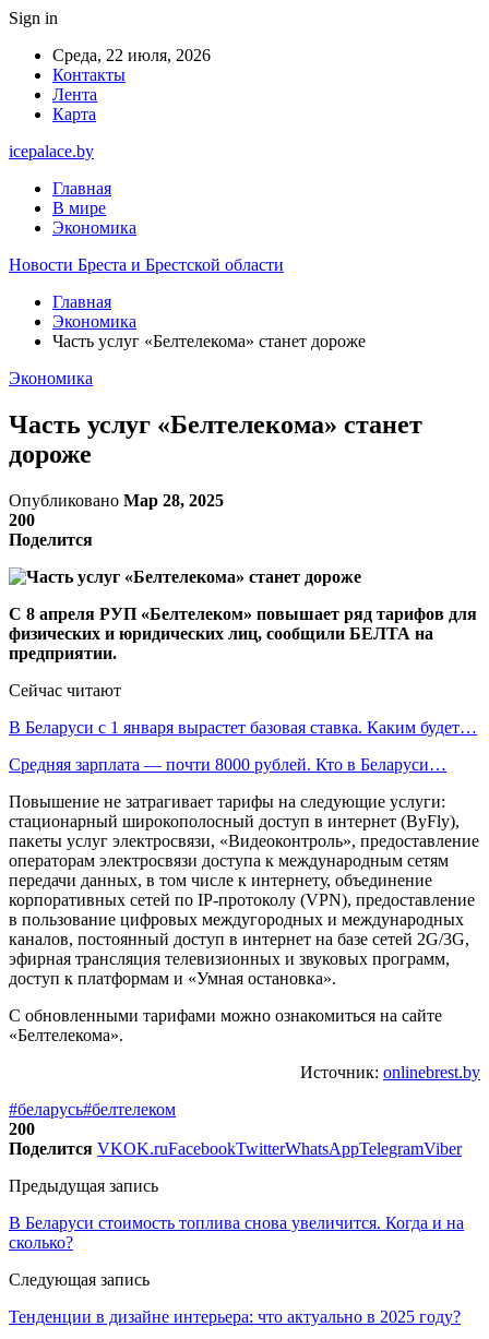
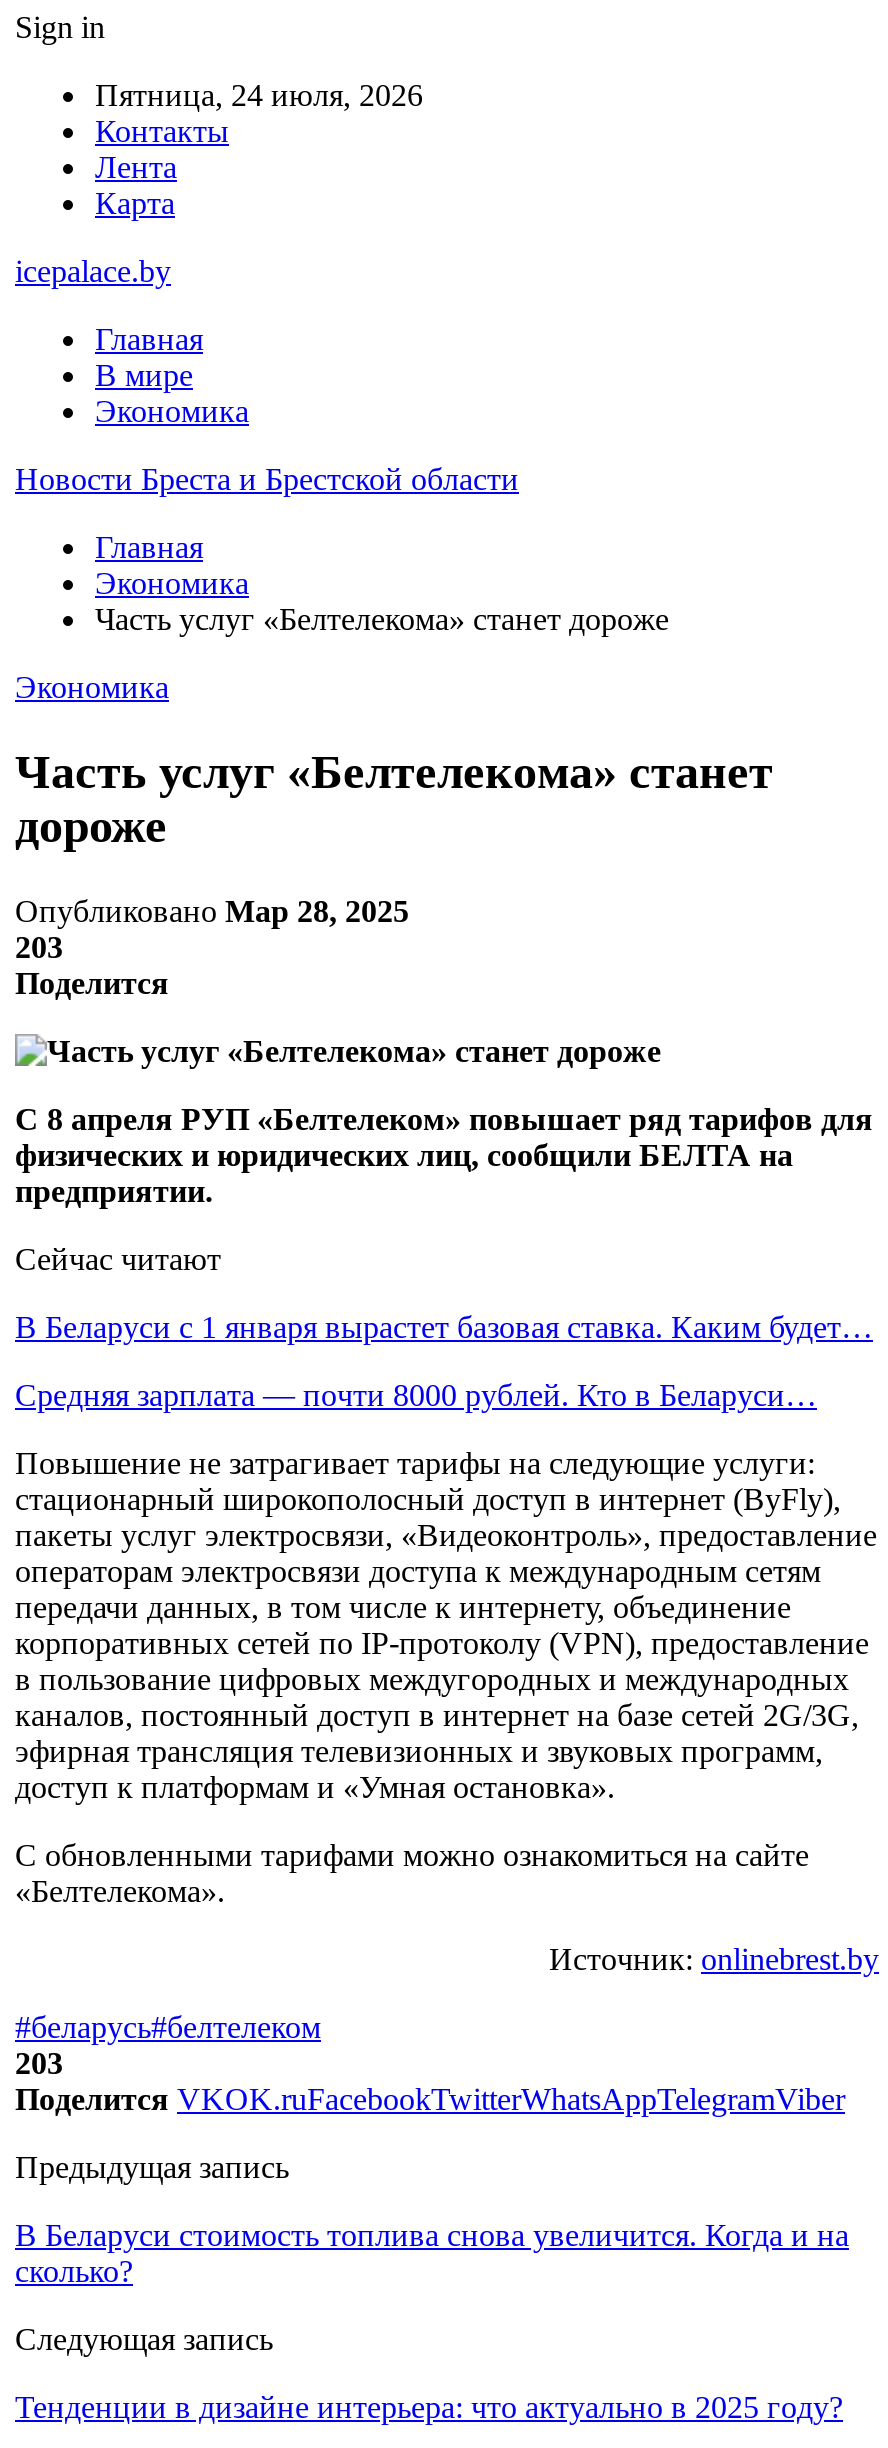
[52,46,211,64] Среда, 22 июля, 2026 -> [95,78,423,112] Пятница, 24 июля, 2026
[9,511,35,529] 200 -> [15,930,63,964] 203
[9,1119,35,1138] 200 -> [15,2046,63,2080] 203

